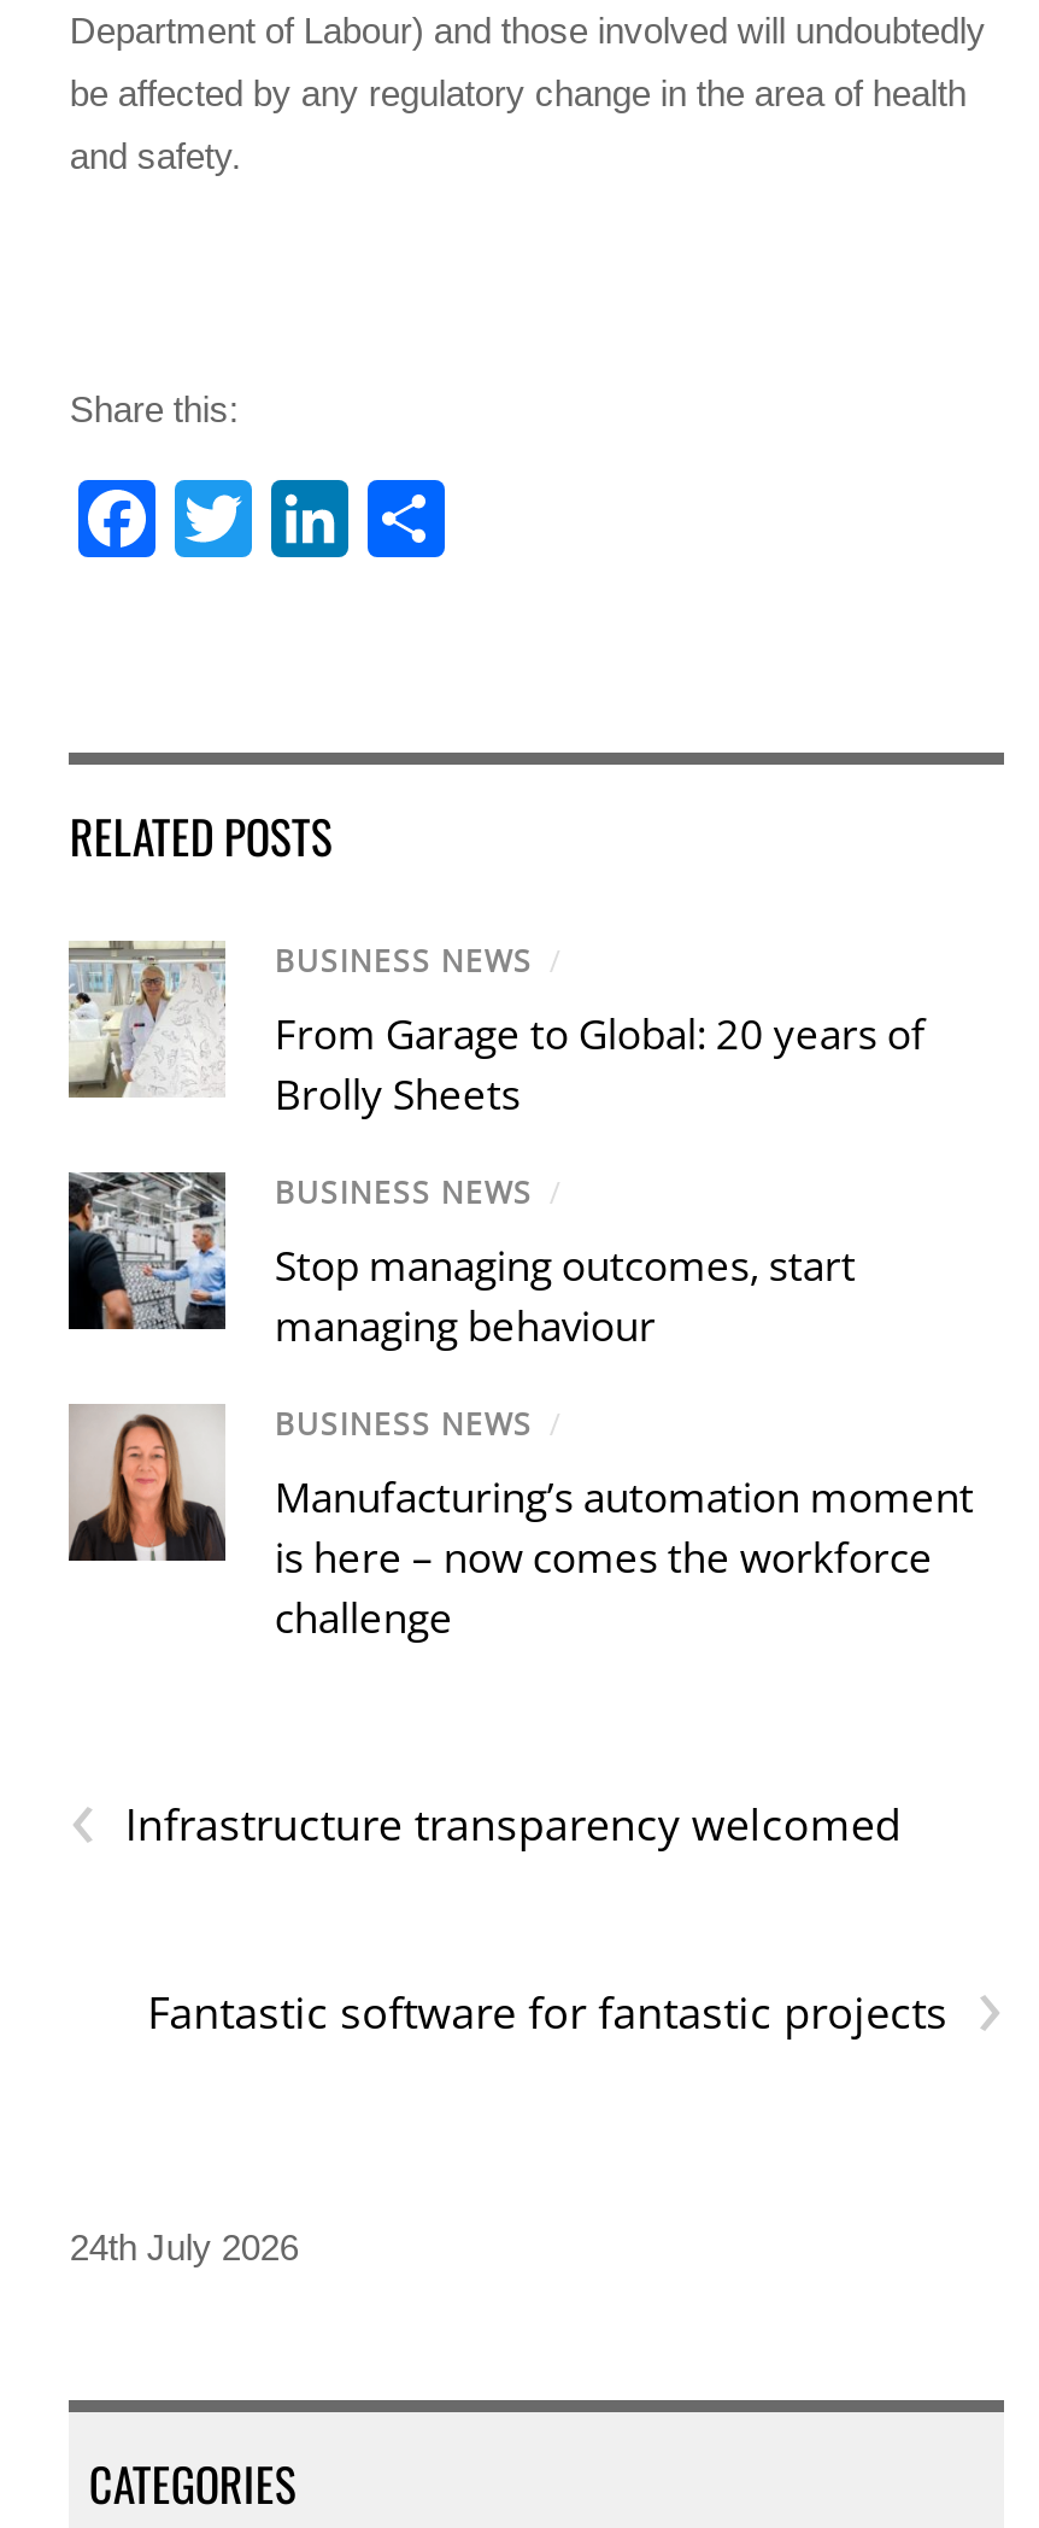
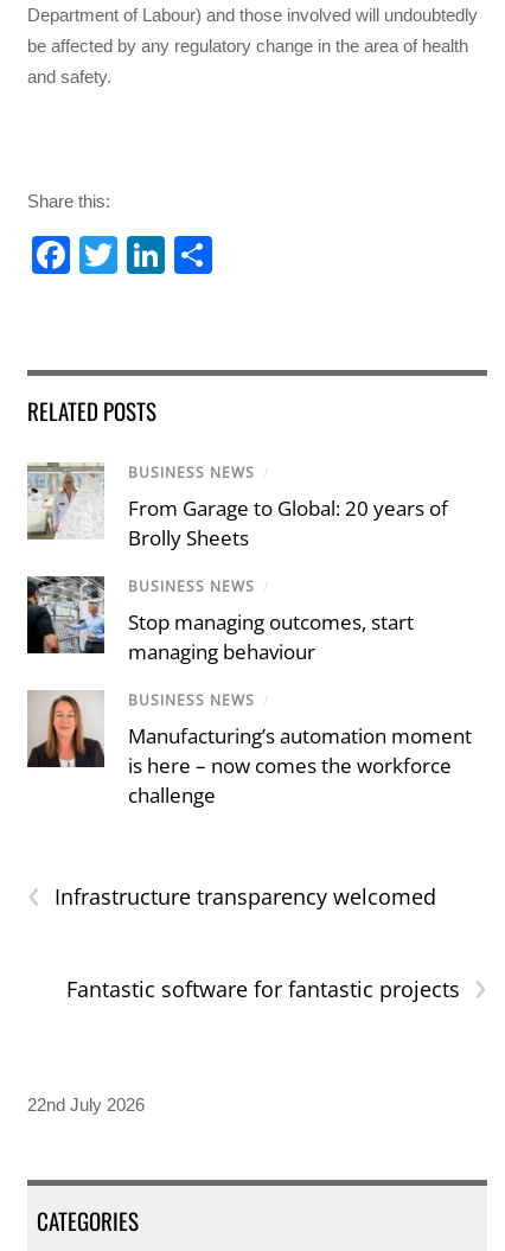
[70,2226,299,2267] 24th July 2026 -> [28,1094,145,1114] 22nd July 2026

